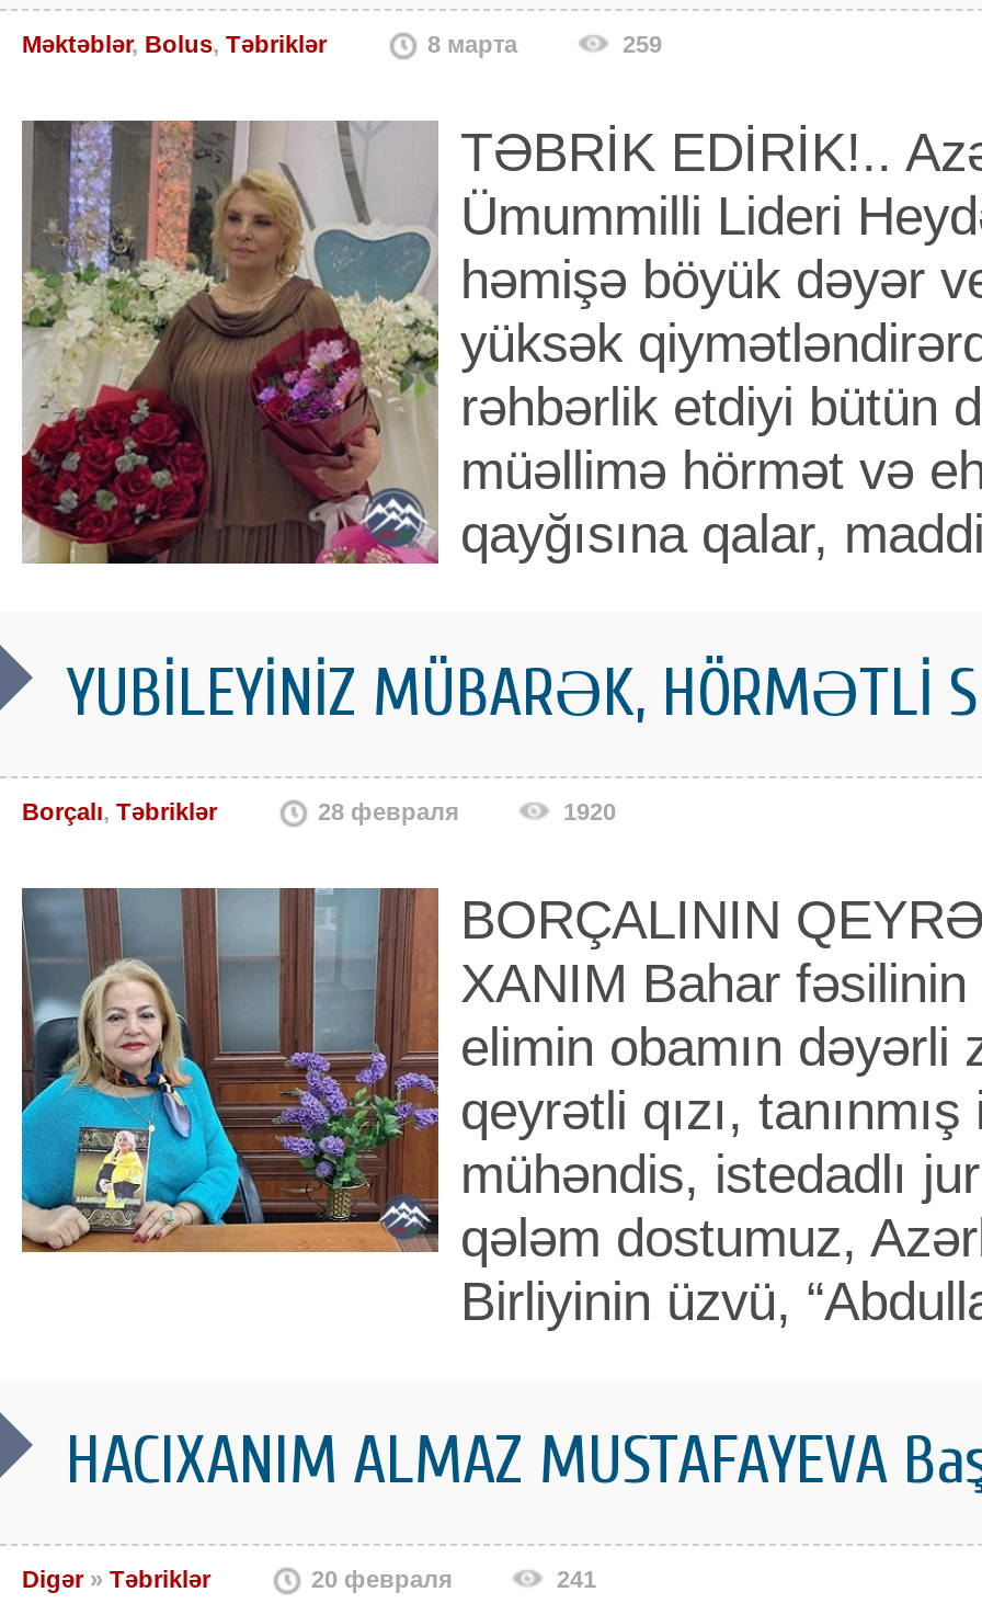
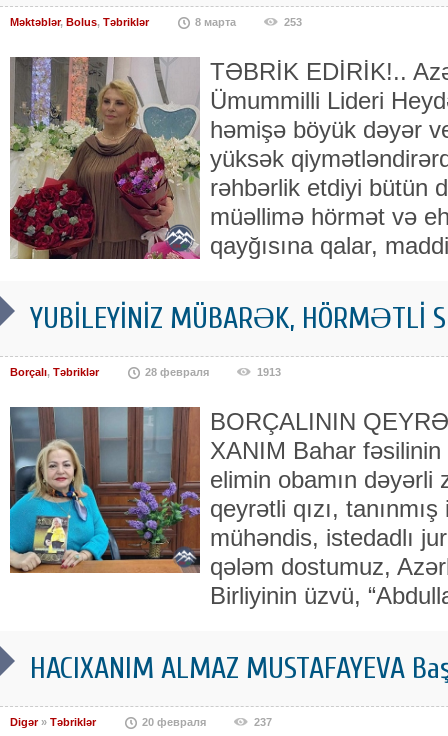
[623,30,662,56] 259 -> [284,15,302,27] 253
[563,797,616,823] 1920 -> [257,365,281,377] 1913
[557,1565,596,1591] 241 -> [254,715,272,727] 237

